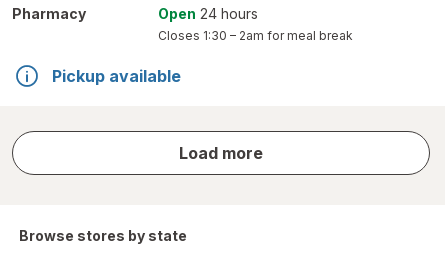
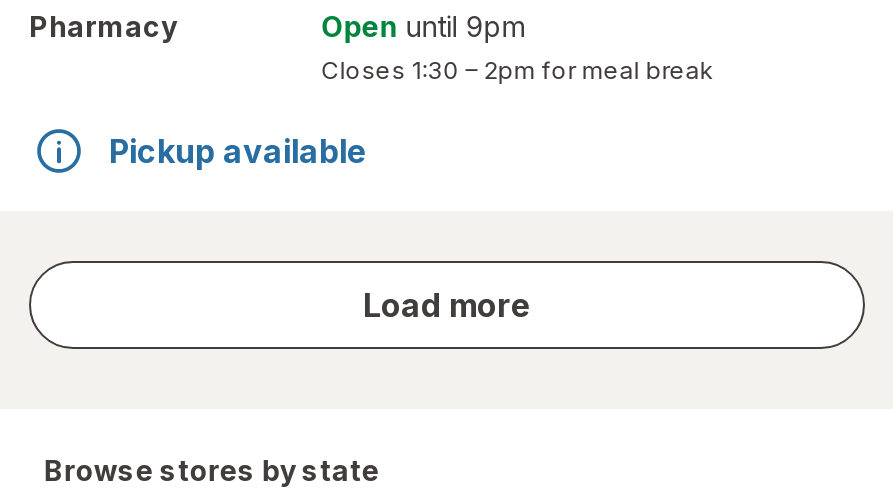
[158,5,258,22] Open 24 hours -> [322,9,524,43] Open until 9pm
[158,28,353,43] Closes 1:30 – 2am for meal break -> [322,55,714,85] Closes 1:30 – 2pm for meal break

